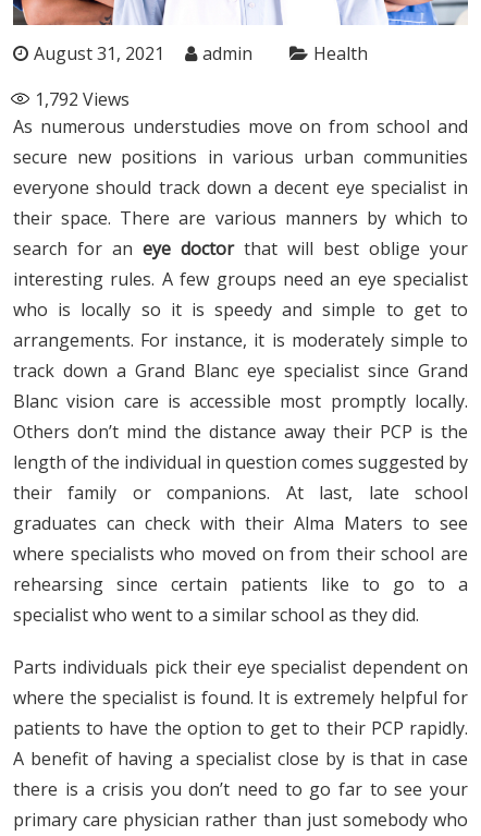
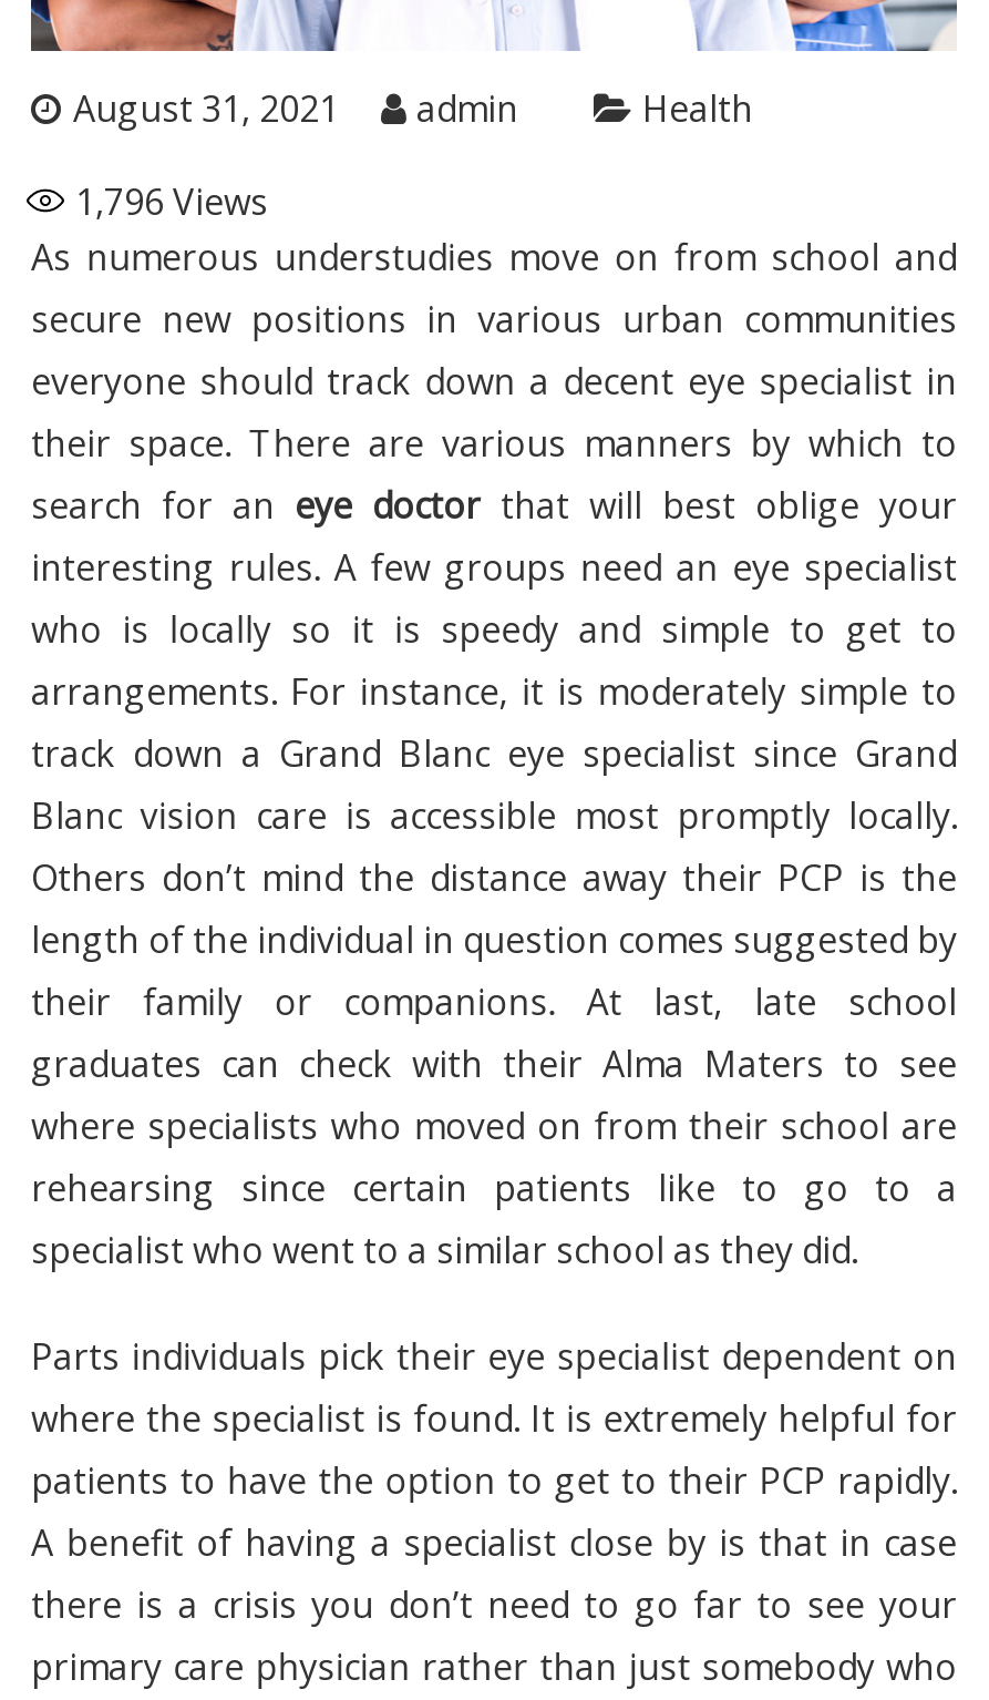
[35,87,129,111] 1,792 Views -> [75,177,268,226] 1,796 Views

